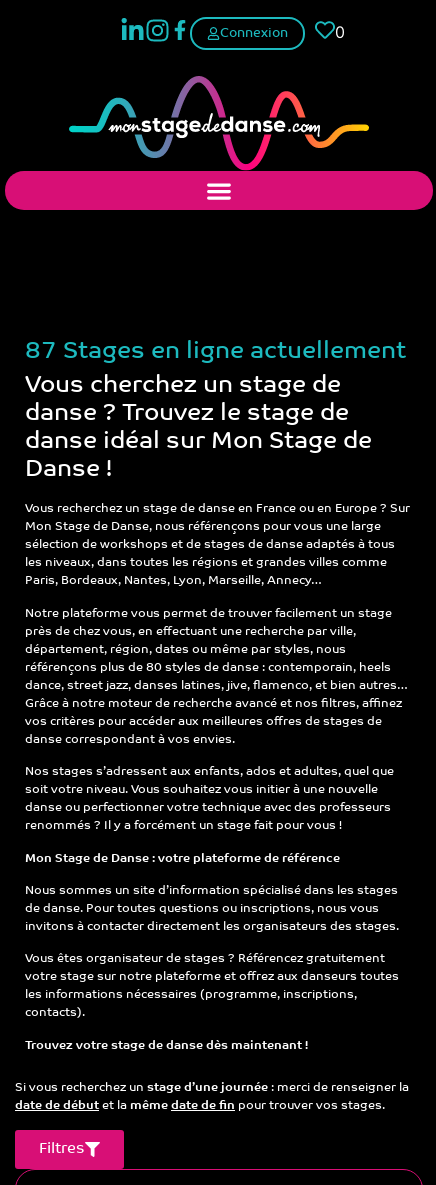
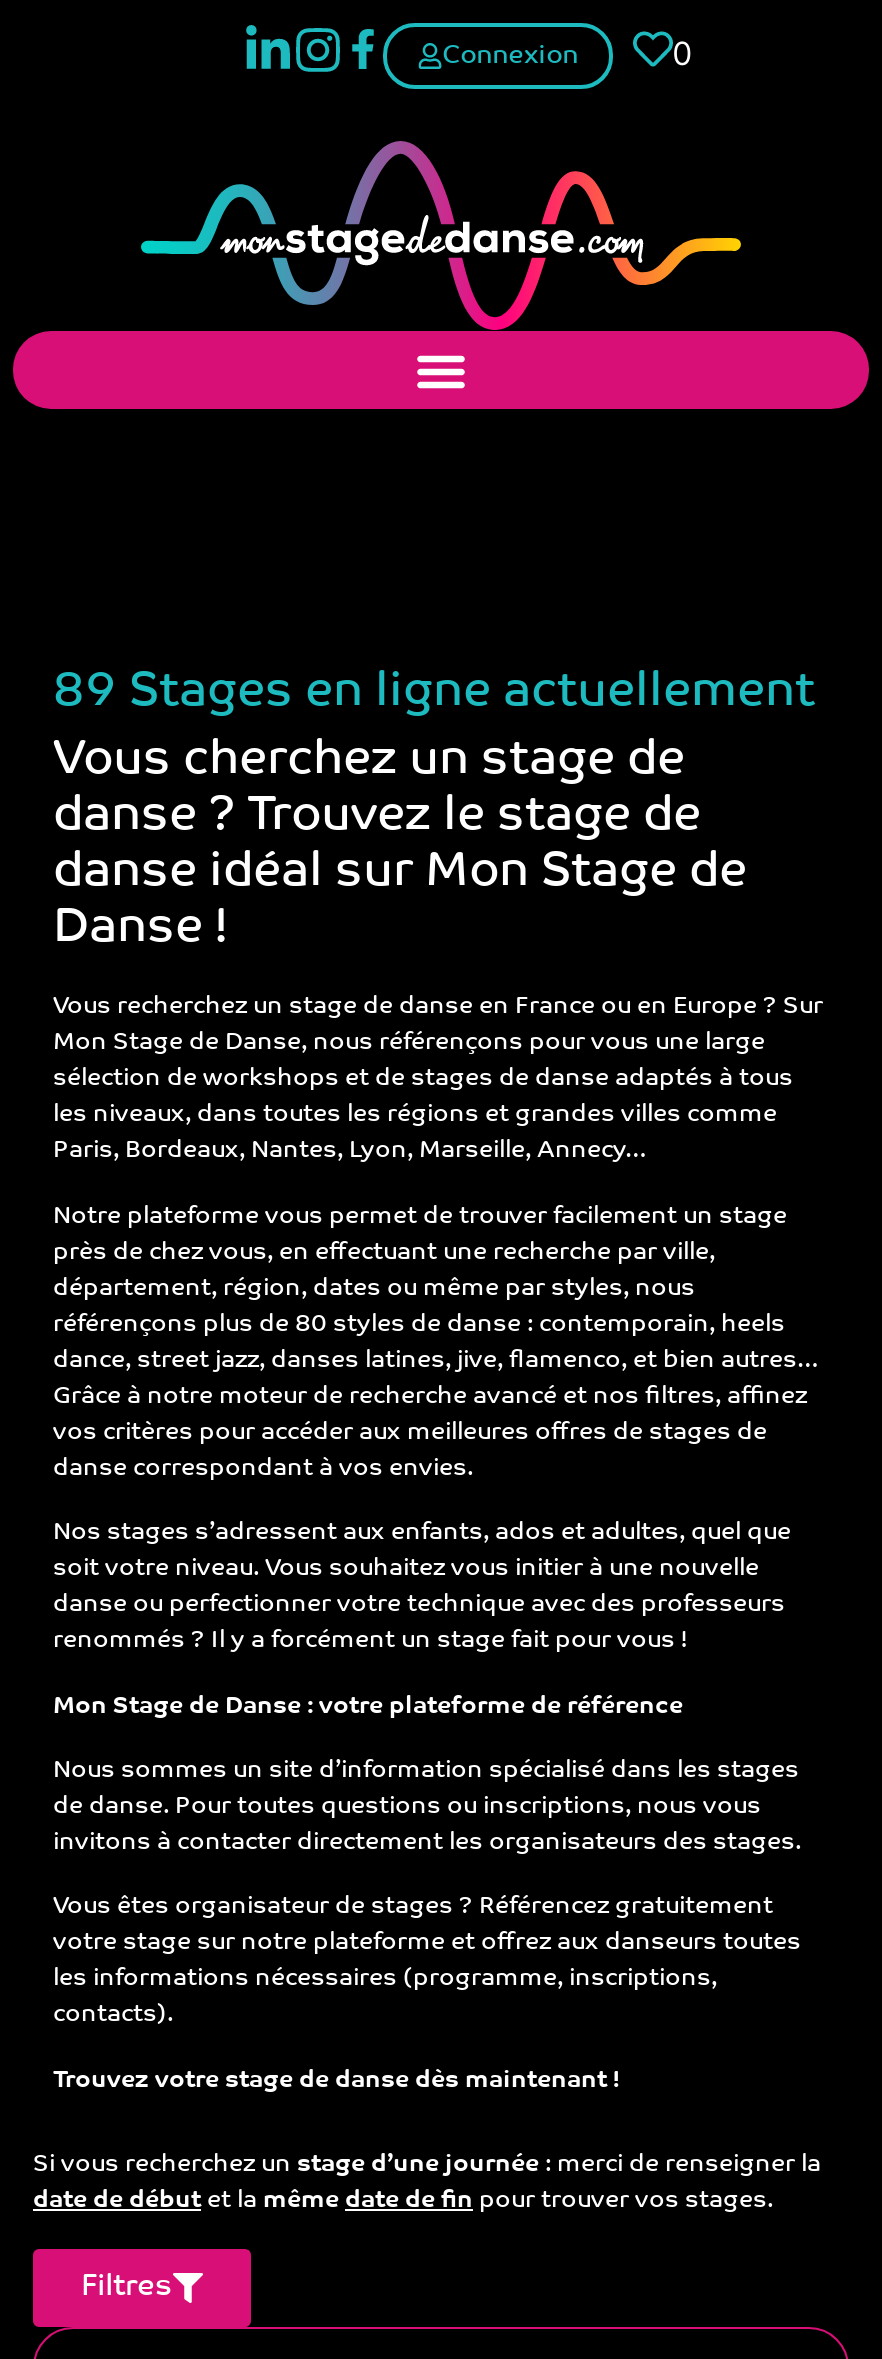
[25,340,406,364] 87 Stages en ligne actuellement -> [53,670,815,718] 89 Stages en ligne actuellement

